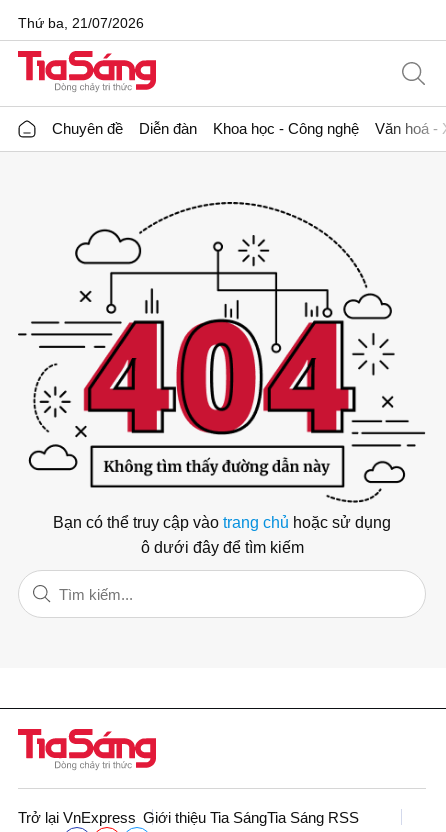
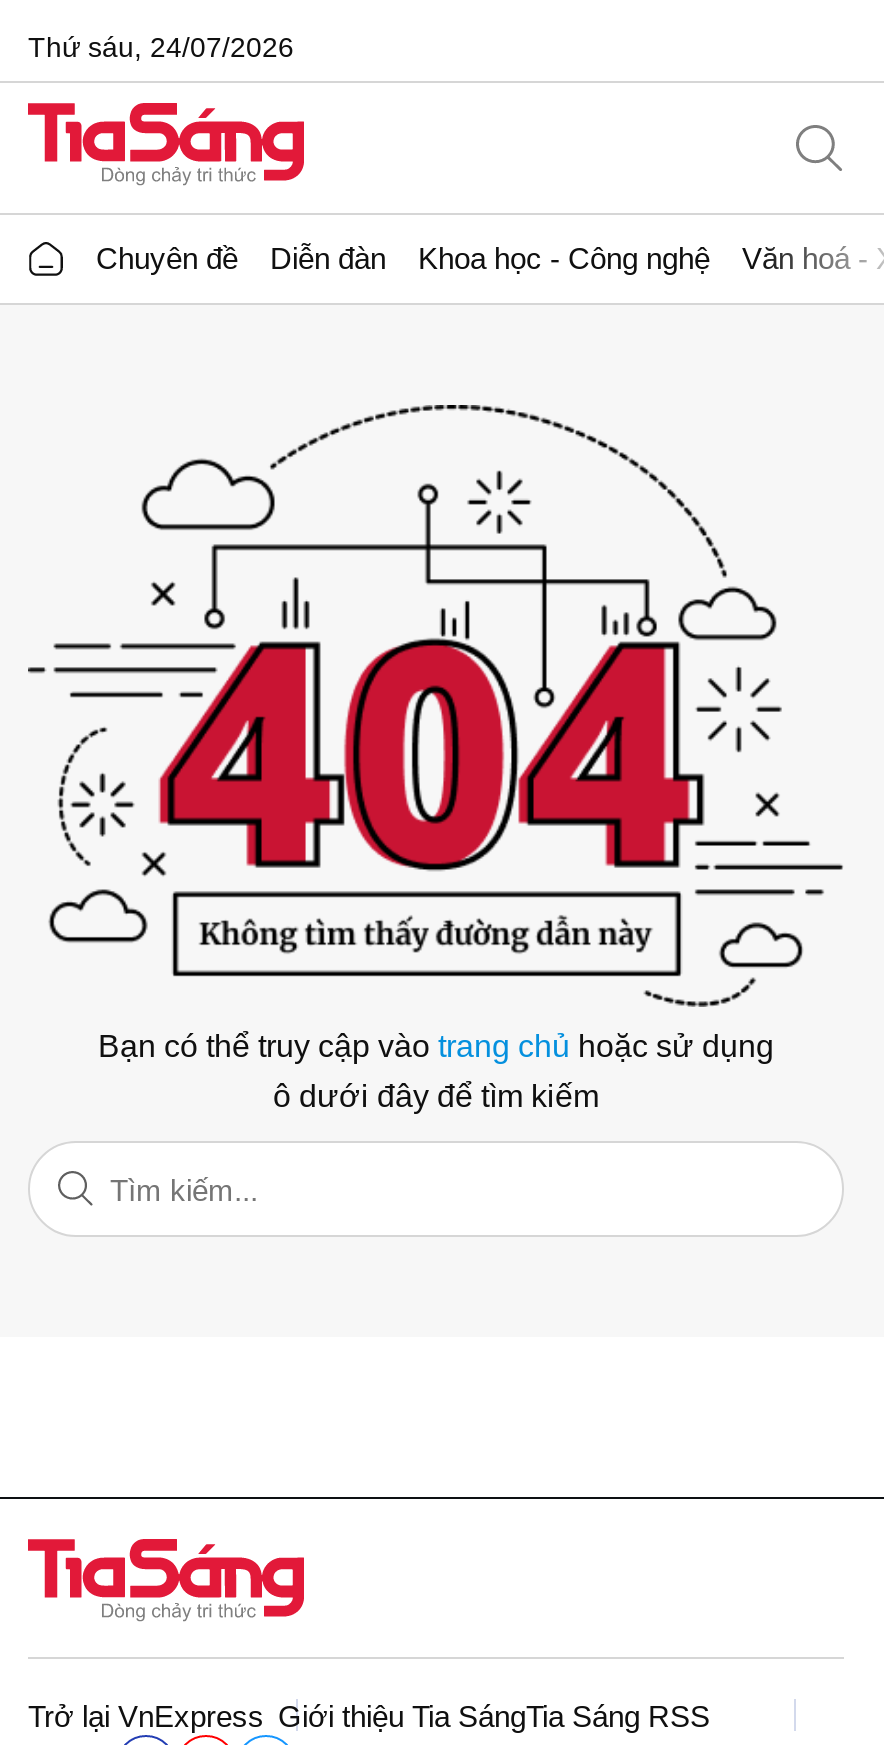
[18,14,144,30] Thứ ba, 21/07/2026 -> [28,30,294,62] Thứ sáu, 24/07/2026

